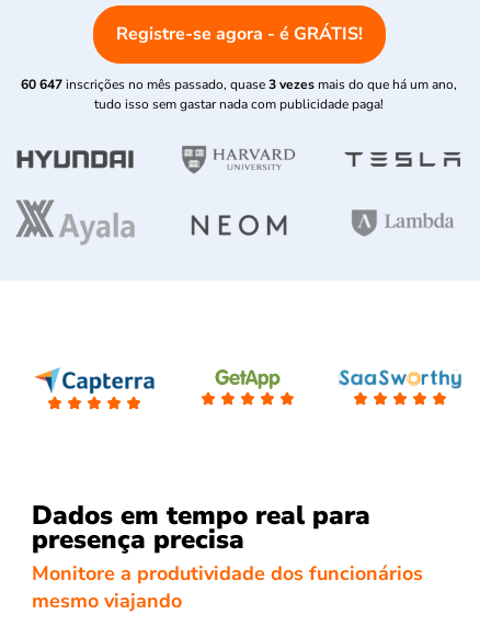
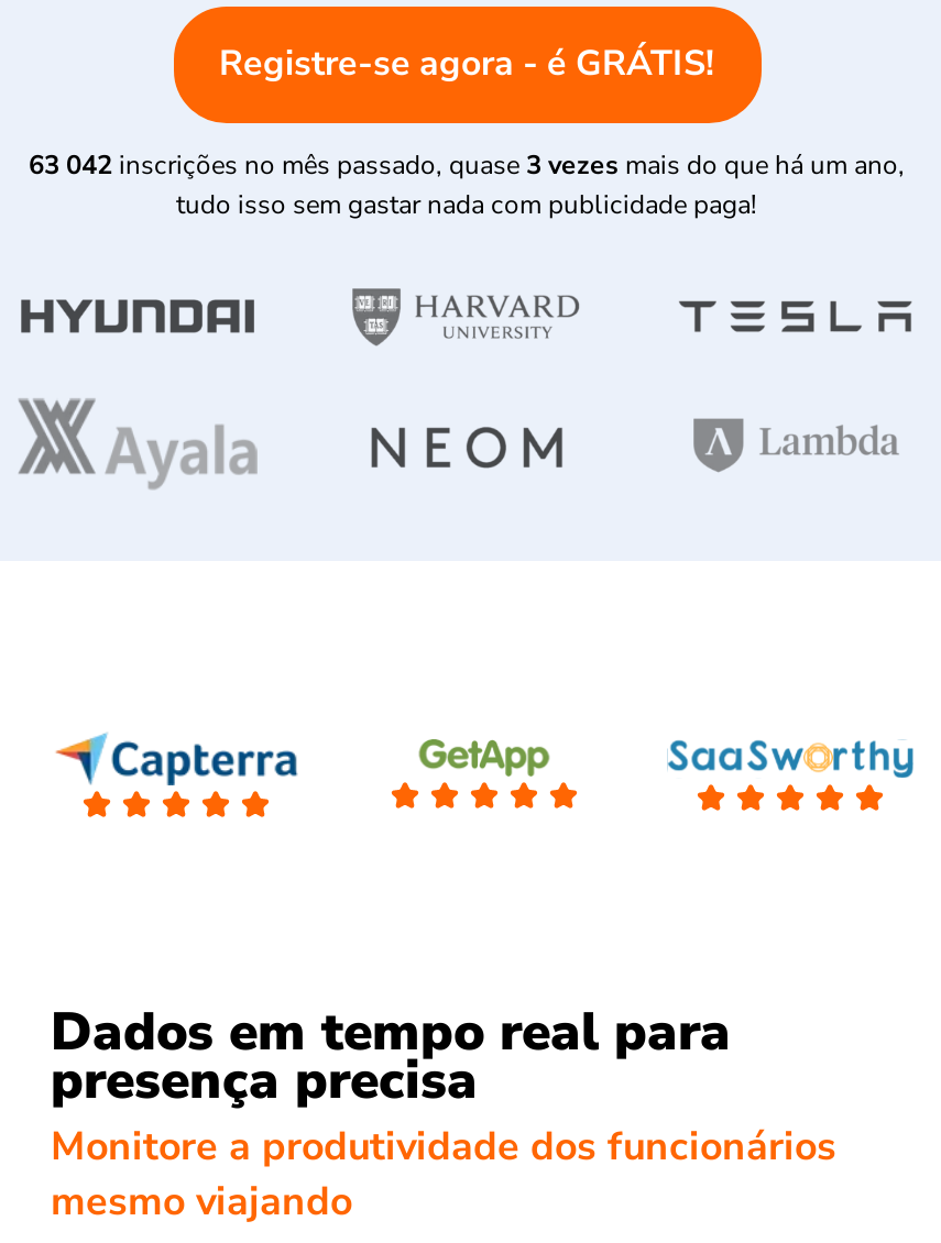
[21,75,457,93] 60 647 inscrições no mês passado, quase 3 vezes mais do que há um ano, -> [29,146,905,182] 63 042 inscrições no mês passado, quase 3 vezes mais do que há um ano,

